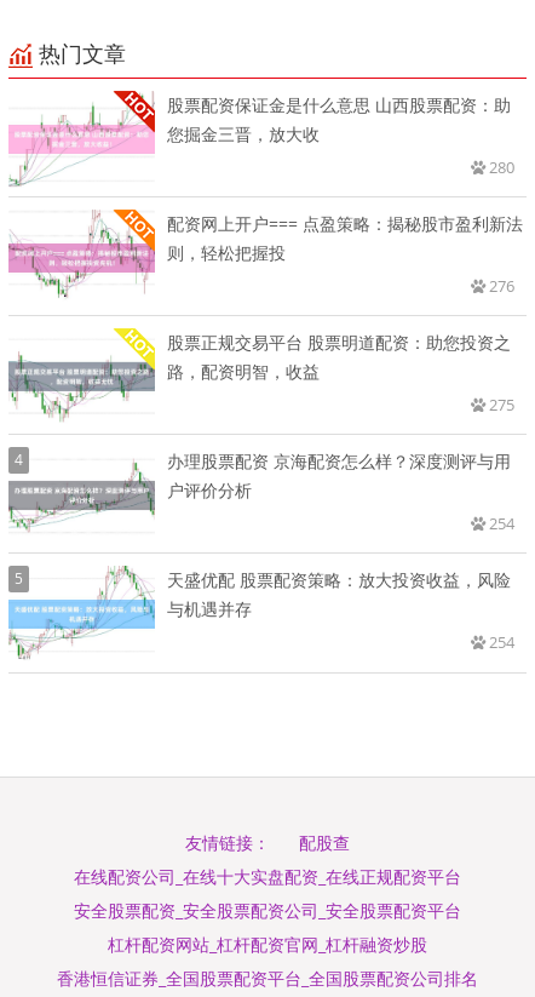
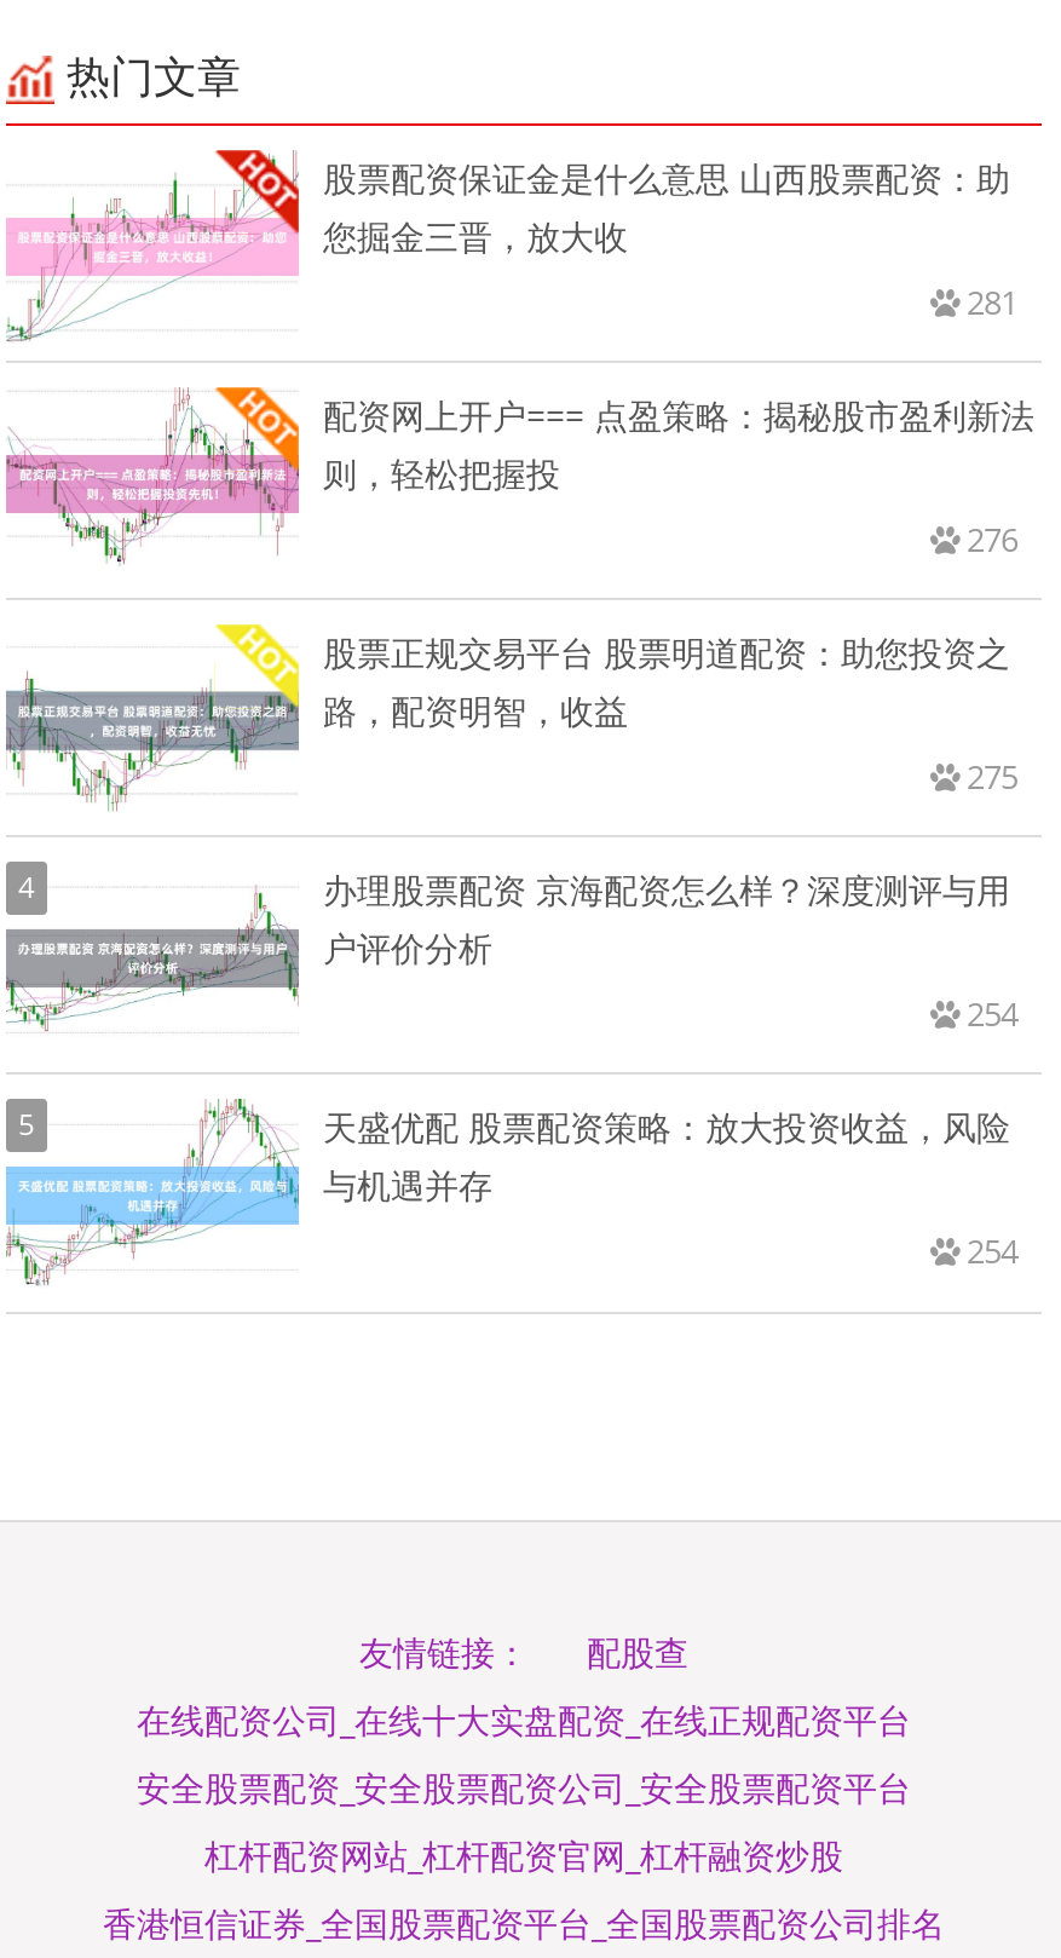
[489,156,514,178] 280 -> [967,281,1017,325] 281

